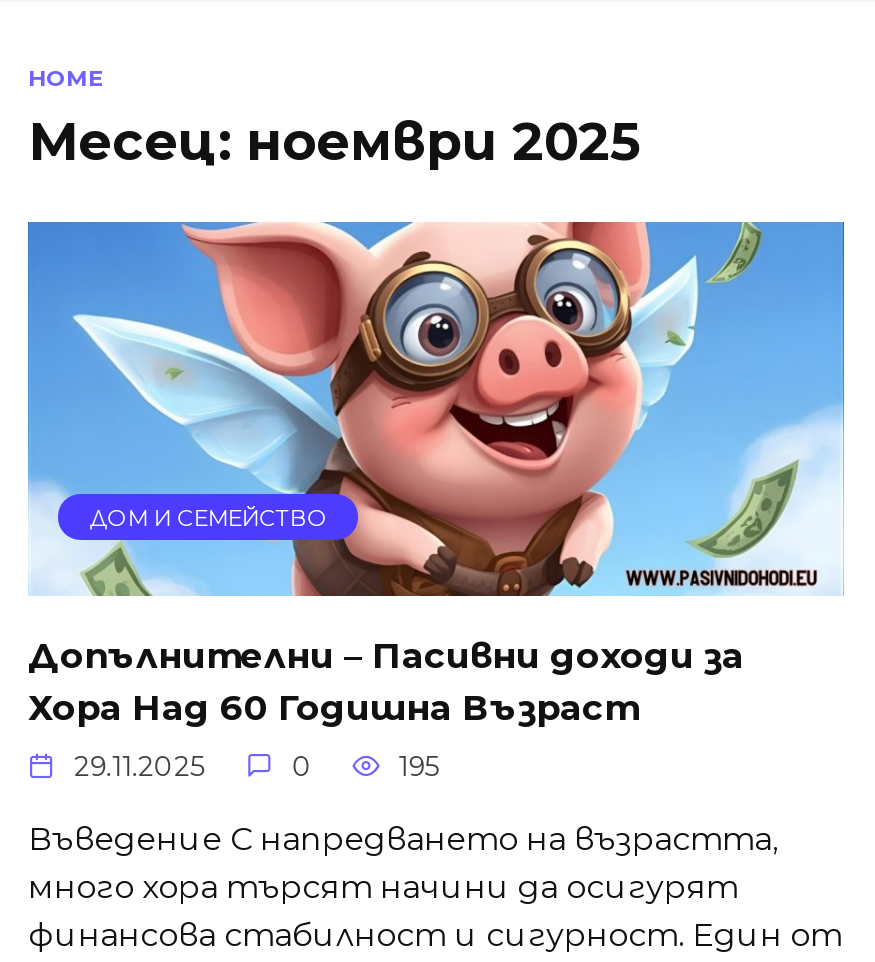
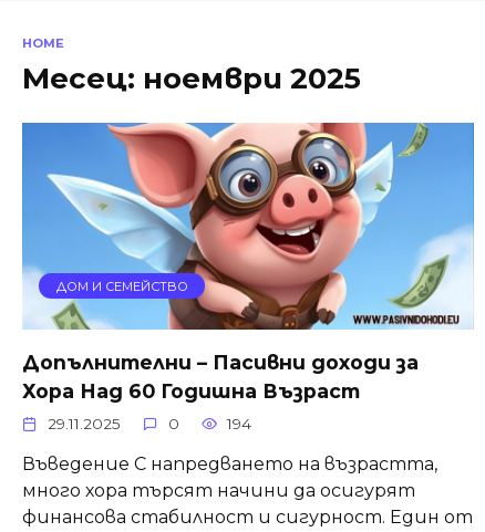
[399,751,441,783] 195 -> [227,415,252,433] 194

